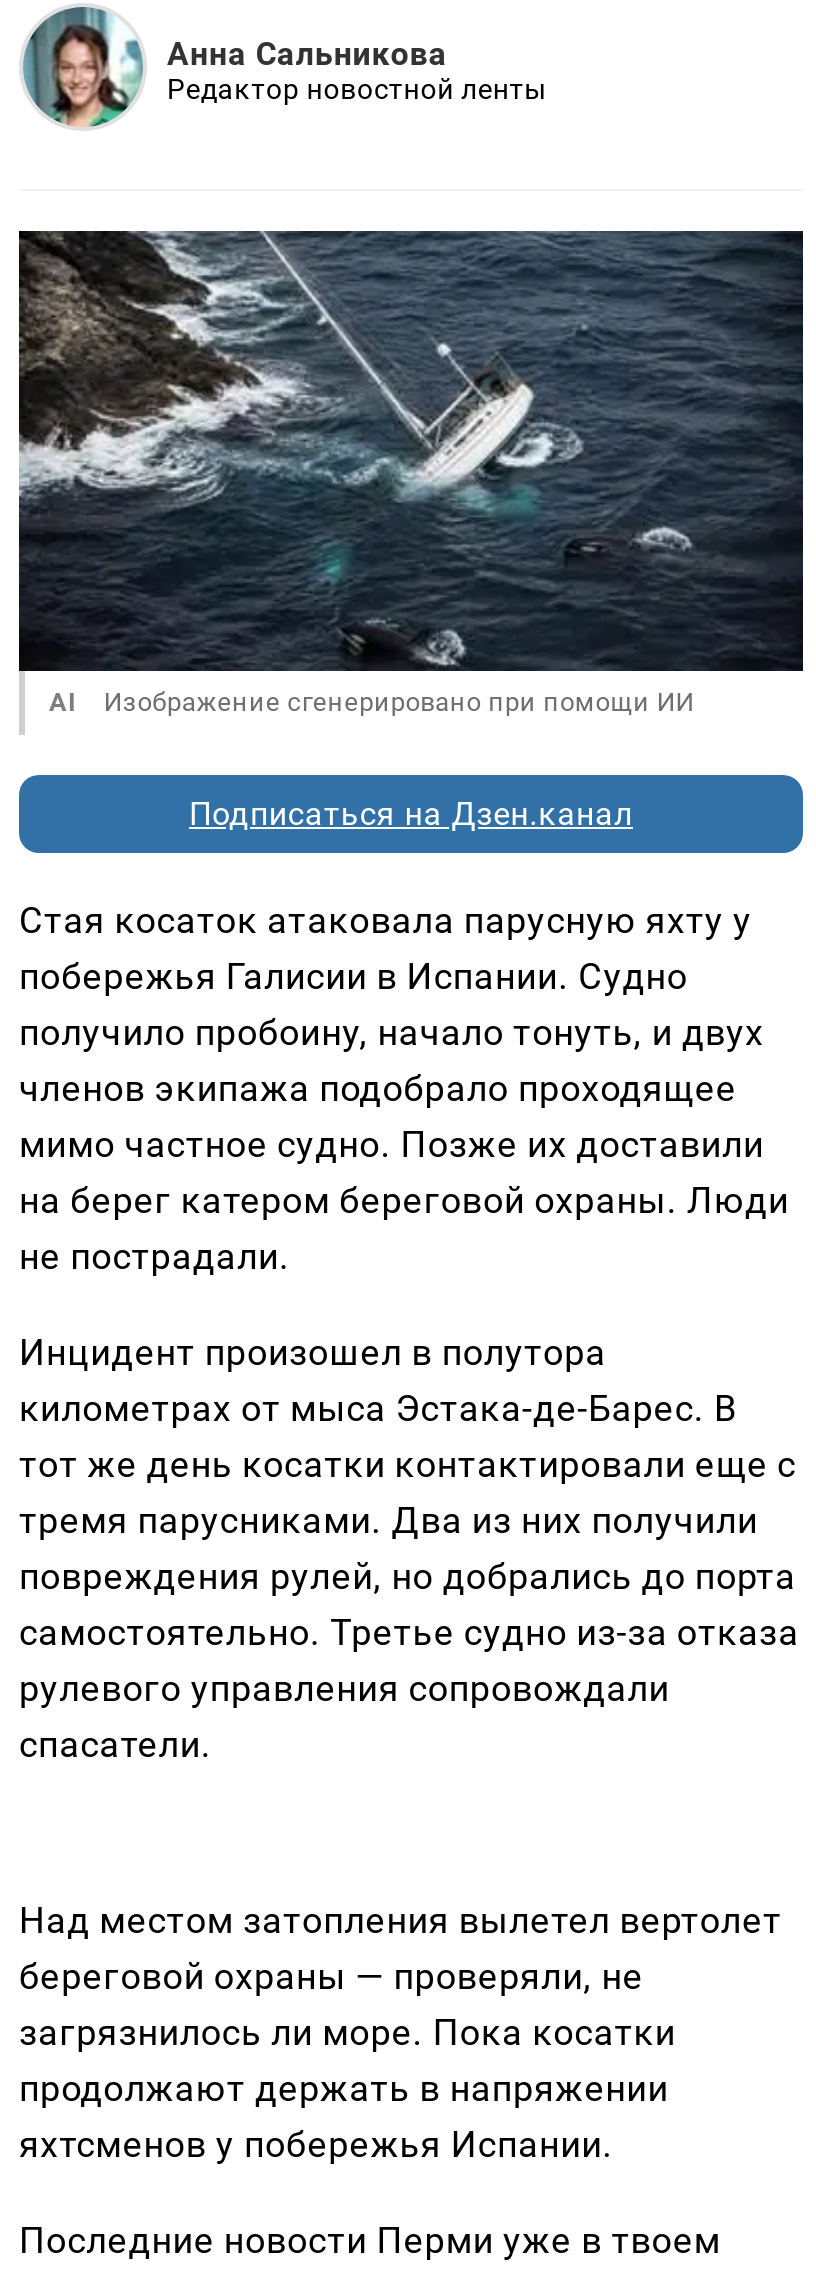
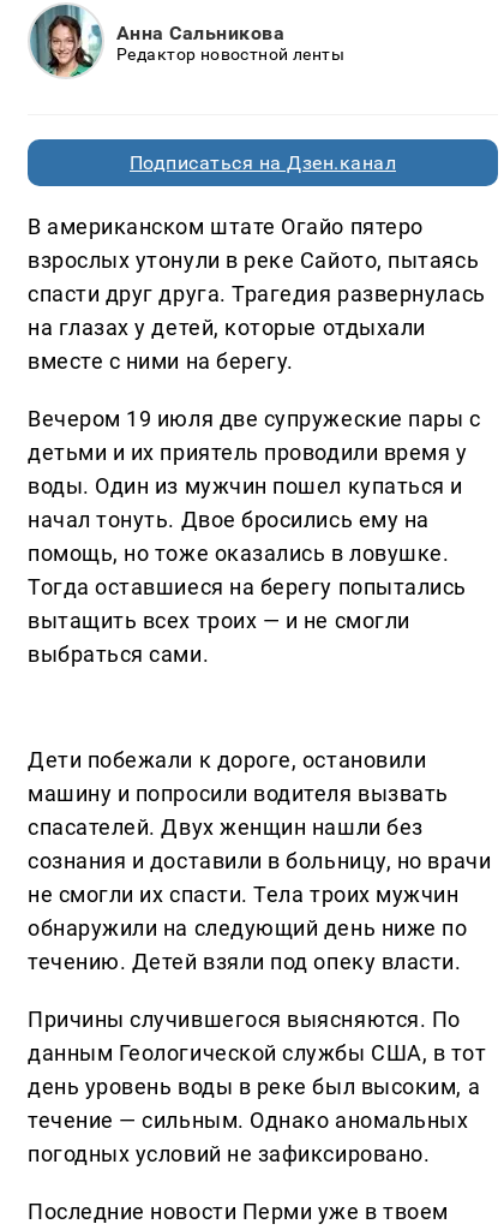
[17,229,805,451] [image] -> none
[17,523,805,717] [image] | AI | Изображение сгенерировано при помощи ИИ -> none
moved [189,795,633,833] -> [130,151,396,174]: Подписаться на Дзен.канал
[19,899,799,1765] Стая косаток атаковала парусную яхту у | побережья Галисии в Испании. Судно | получило пробоину, начало тонуть, и двух | членов экипажа подобрало проходящее | мимо частное судно. Позже их доставили | на берег катером береговой охраны. Люди | не пострадали. | Инцидент произошел в полутора | километрах от мыса Эстака-де-Барес. В | тот же день косатки контактировали еще с | тремя парусниками. Два из них получили | повреждения рулей, но добрались до порта | самостоятельно. Третье судно из-за отказа | рулевого управления сопровождали | спасатели. -> [28,214,486,666] В американском штате Огайо пятеро | взрослых утонули в реке Сайото, пытаясь | спасти друг друга. Трагедия развернулась | на глазах у детей, которые отдыхали | вместе с ними на берегу. | Вечером 19 июля две супружеские пары с | детьми и их приятель проводили время у | воды. Один из мужчин пошел купаться и | начал тонуть. Двое бросились ему на | помощь, но тоже оказались в ловушке. | Тогда оставшиеся на берегу попытались | вытащить всех троих — и не смогли | выбраться сами.
[19,1899,782,2165] Над местом затопления вылетел вертолет | береговой охраны — проверяли, не | загрязнилось ли море. Пока косатки | продолжают держать в напряжении | яхтсменов у побережья Испании. -> [28,747,491,1166] Дети побежали к дороге, остановили | машину и попросили водителя вызвать | спасателей. Двух женщин нашли без | сознания и доставили в больницу, но врачи | не смогли их спасти. Тела троих мужчин | обнаружили на следующий день ниже по | течению. Детей взяли под опеку власти. | Причины случившегося выясняются. По | данным Геологической службы США, в тот | день уровень воды в реке был высоким, а | течение — сильным. Однако аномальных | погодных условий не зафиксировано.

